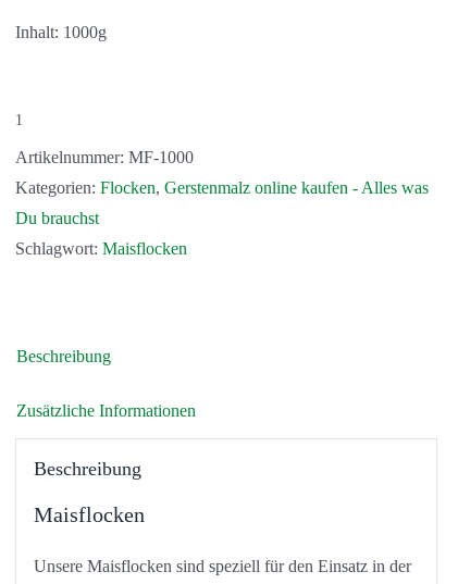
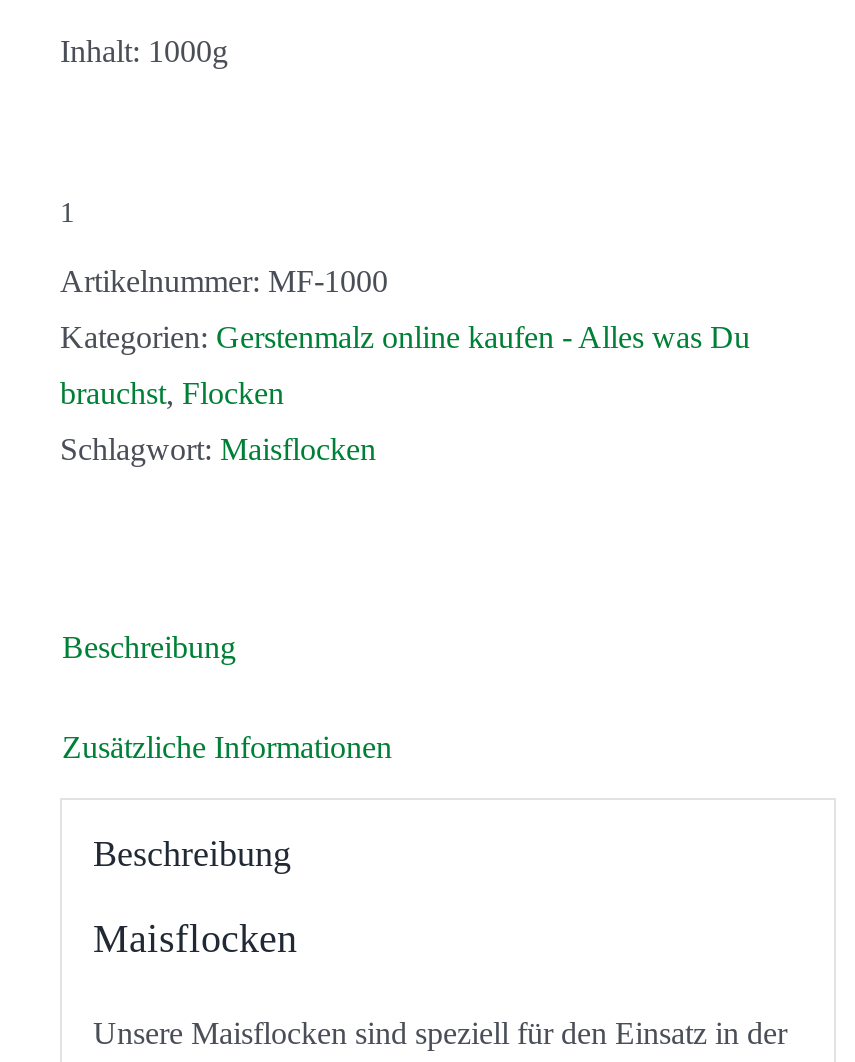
[15,179,429,197] Kategorien: Flocken, Gerstenmalz online kaufen - Alles was -> [60,321,750,355] Kategorien: Gerstenmalz online kaufen - Alles was Du
[15,209,99,228] Du brauchst -> [60,377,284,411] brauchst, Flocken

